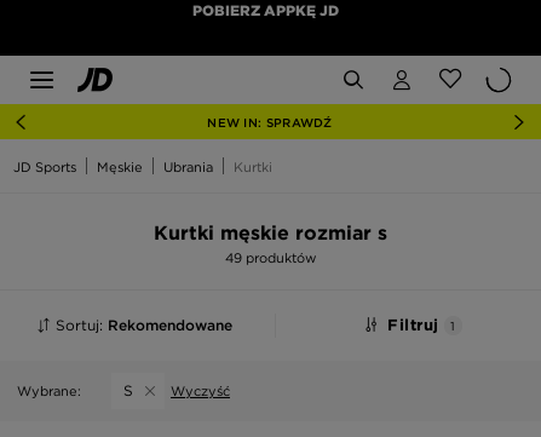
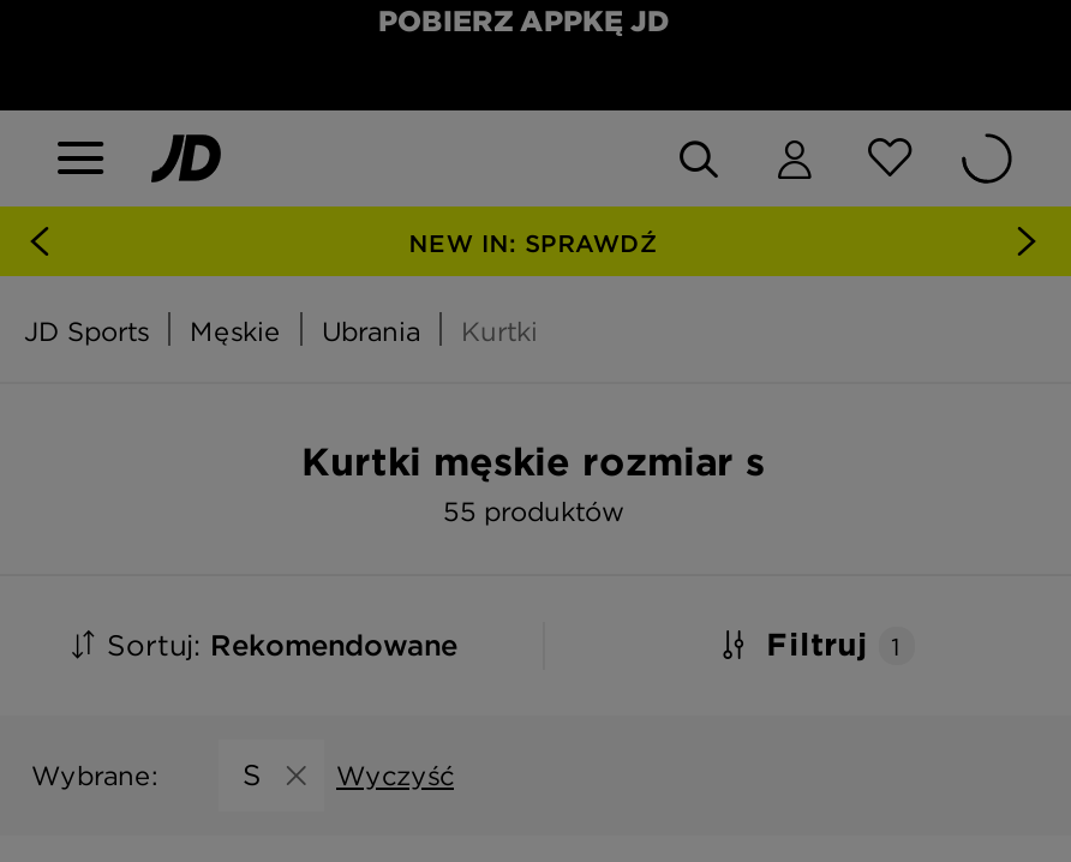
[225,250,315,267] 49 produktów -> [443,496,623,529] 55 produktów

